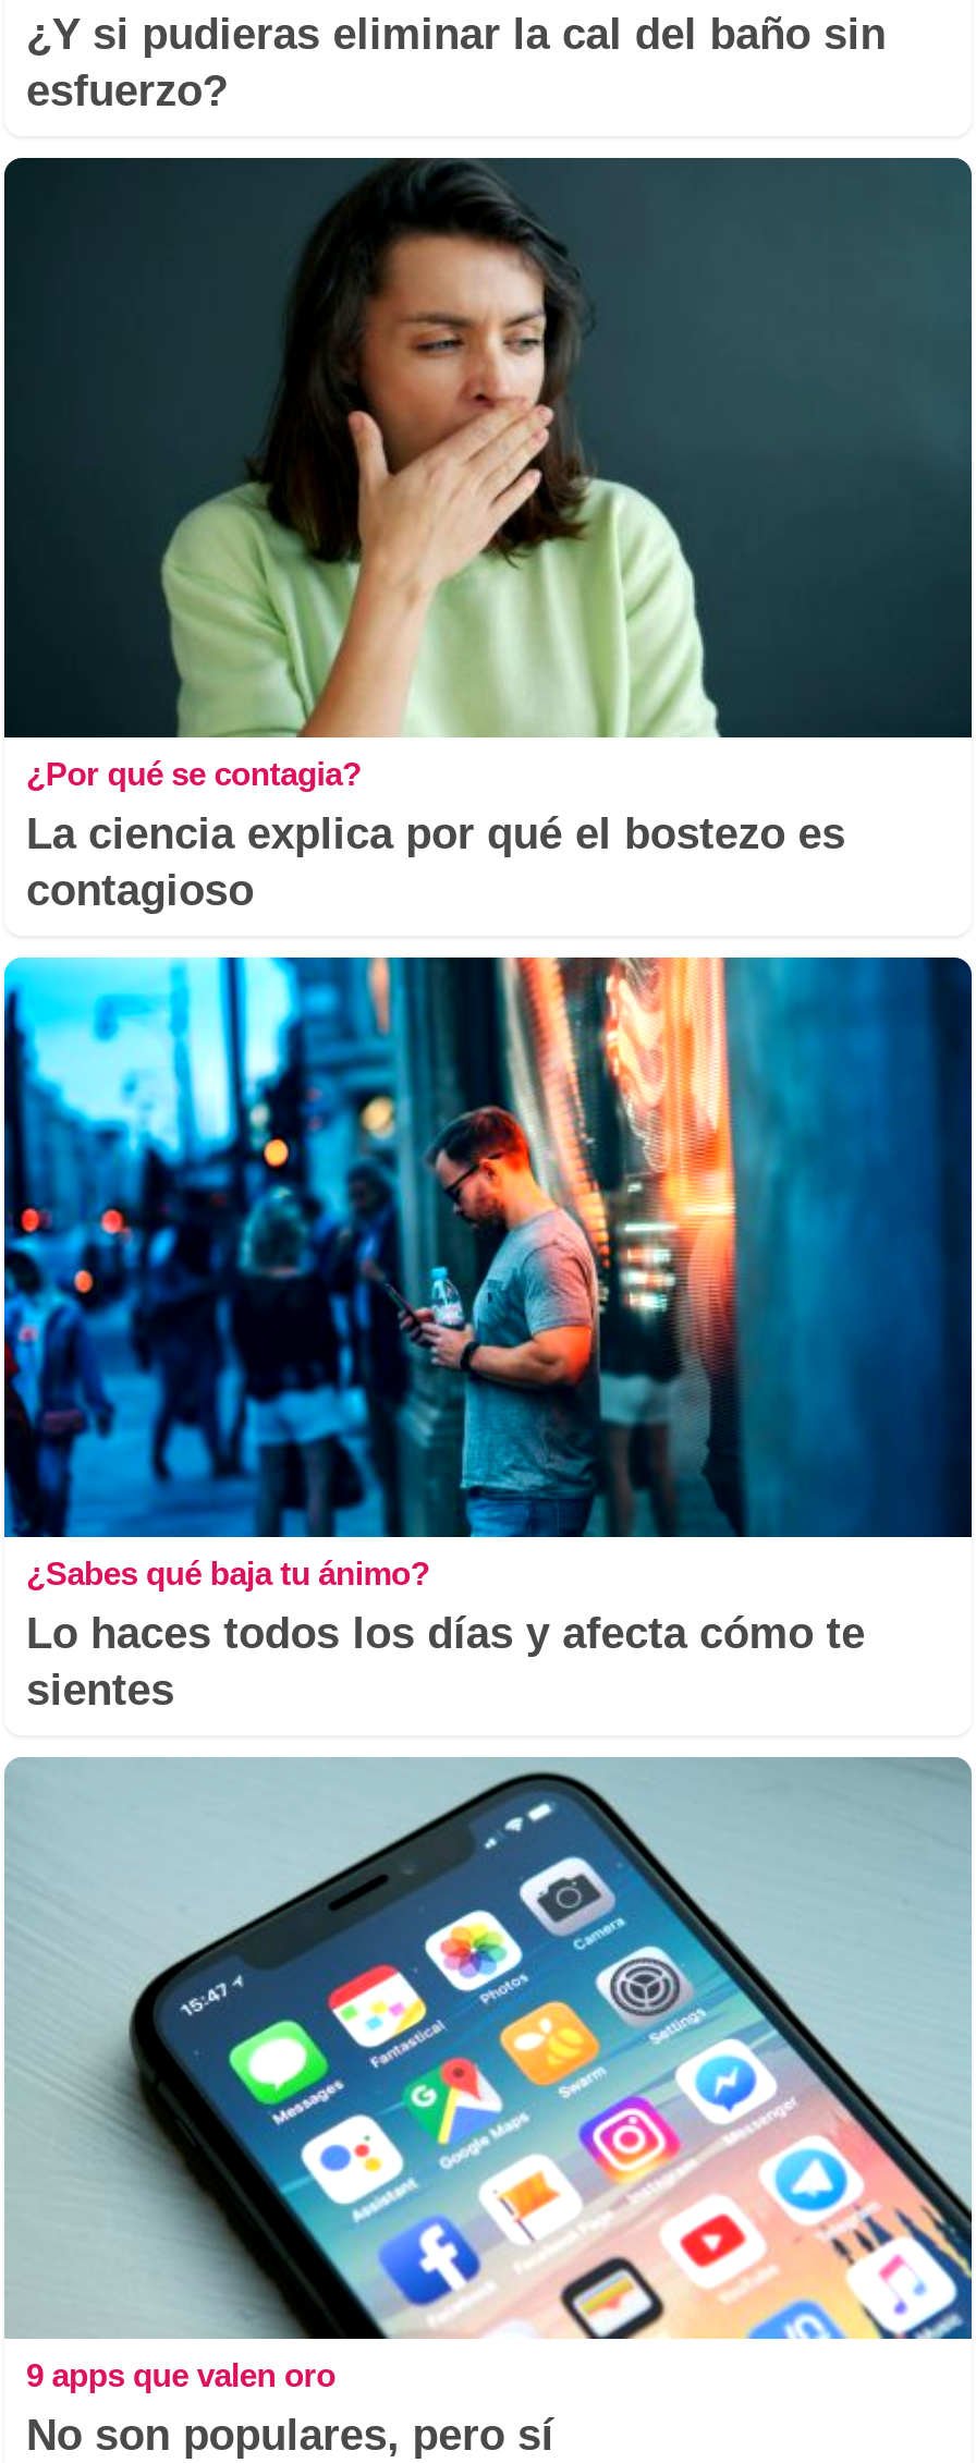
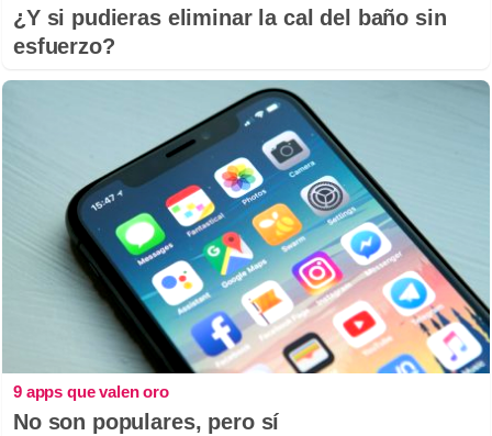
[7,157,969,914] [image] | ¿Por qué se contagia? | La ciencia explica por qué el bostezo es | contagioso -> none
[7,954,969,1715] [image] | ¿Sabes qué baja tu ánimo? | Lo haces todos los días y afecta cómo te | sientes -> none

